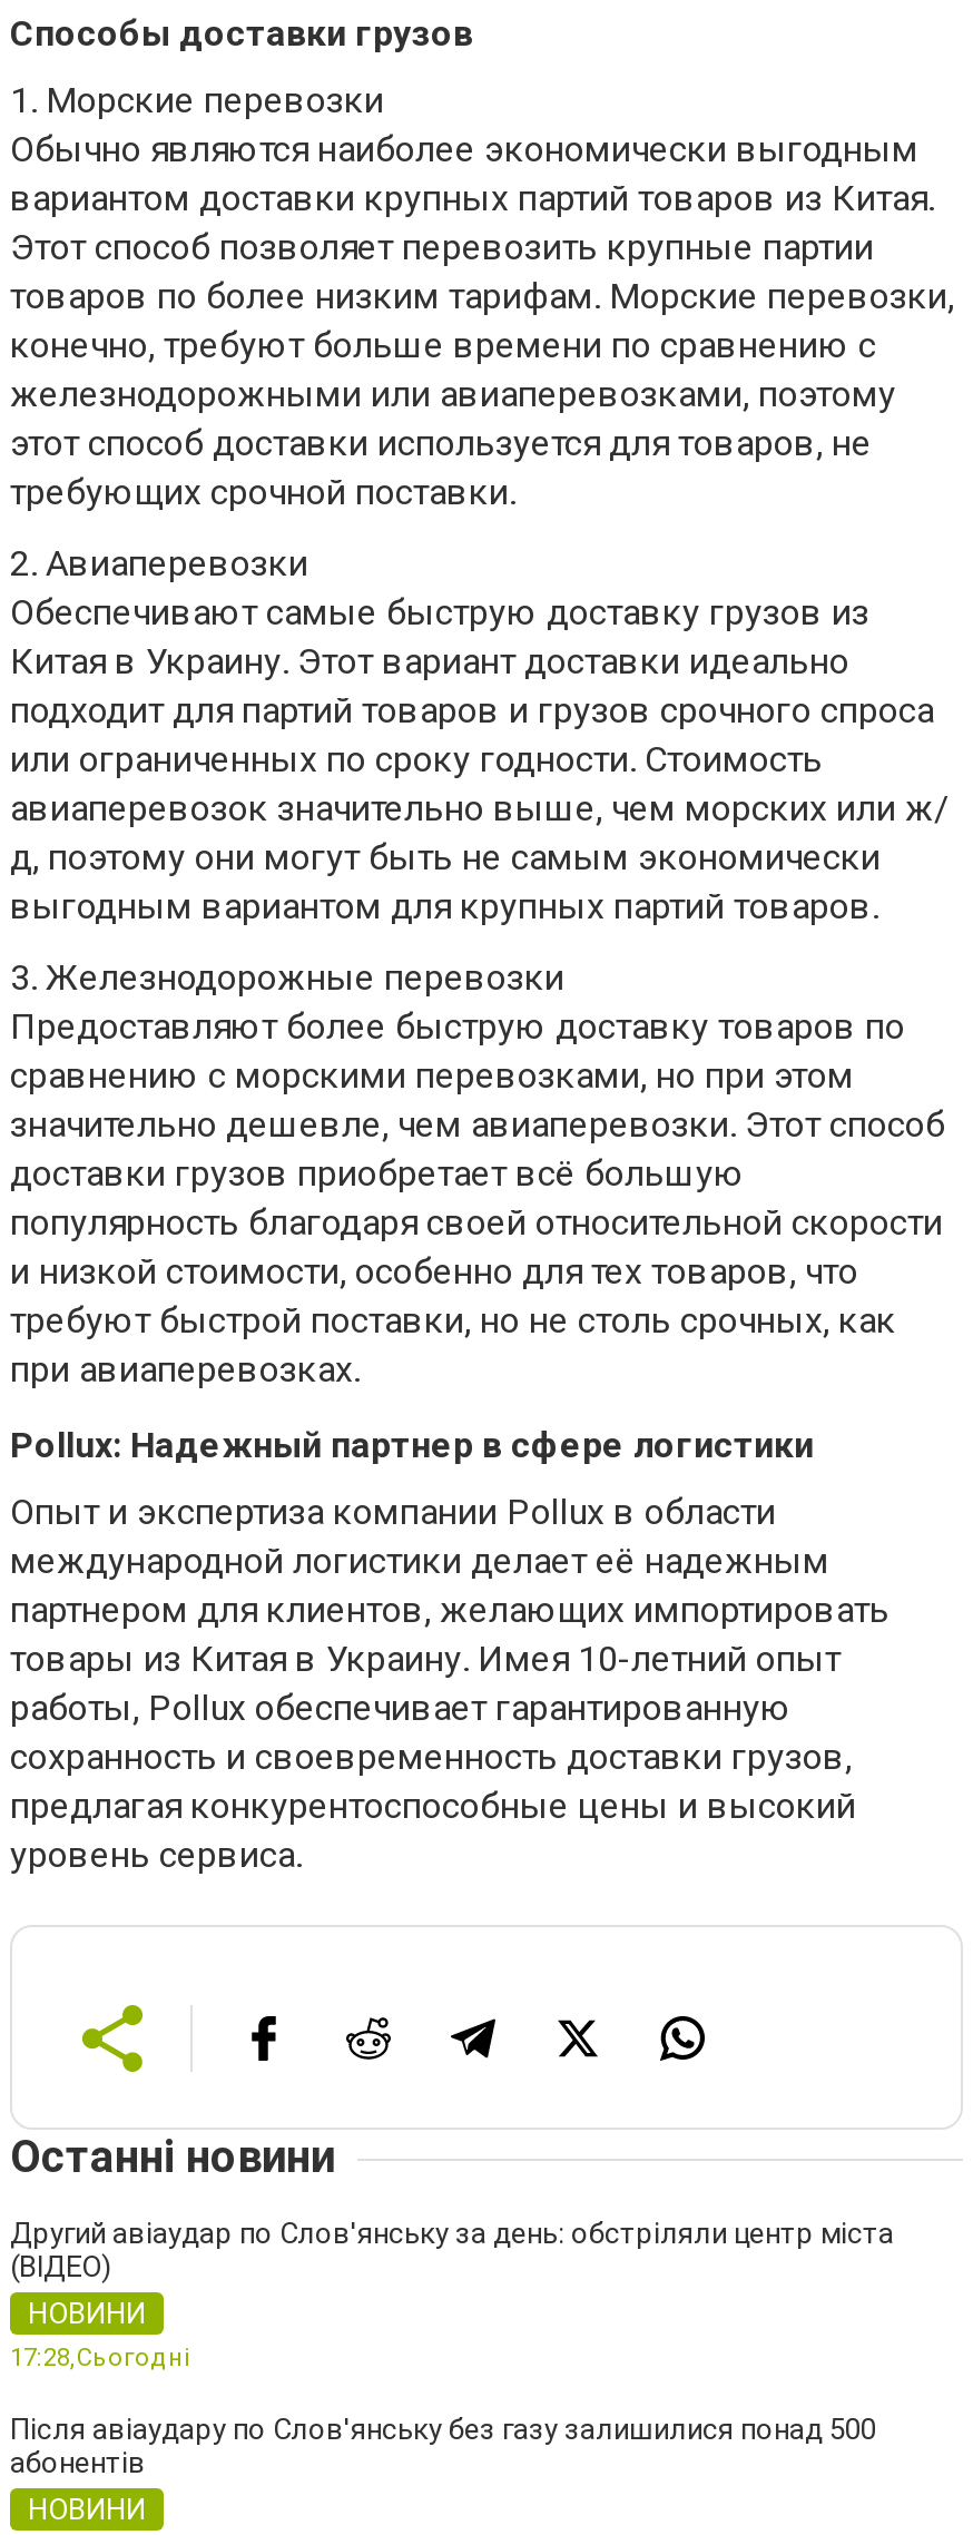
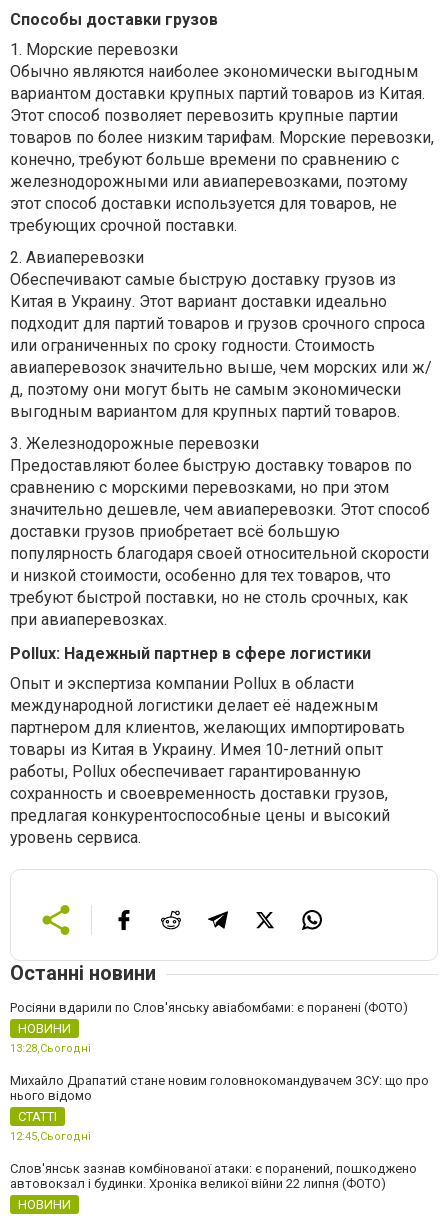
[10,2217,894,2283] Другий авіаудар по Слов'янську за день: обстріляли центр міста | (ВІДЕО) -> [10,1000,408,1015] Росіяни вдарили по Слов'янську авіабомбами: є поранені (ФОТО)
[10,2344,876,2479] 17:28,Сьогодні | Після авіаудару по Слов'янську без газу залишилися понад 500 | абонентів -> [10,1042,429,1191] 13:28,Сьогодні | Михайло Драпатий стане новим головнокомандувачем ЗСУ: що про | нього відомо | СТАТТІ | 12:45,Сьогодні | Слов'янськ зазнав комбінованої атаки: є поранений, пошкоджено | автовокзал і будинки. Хроніка великої війни 22 липня (ФОТО)

